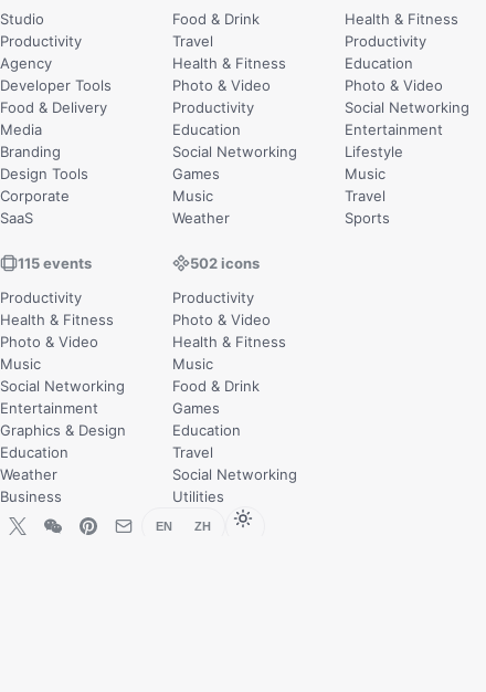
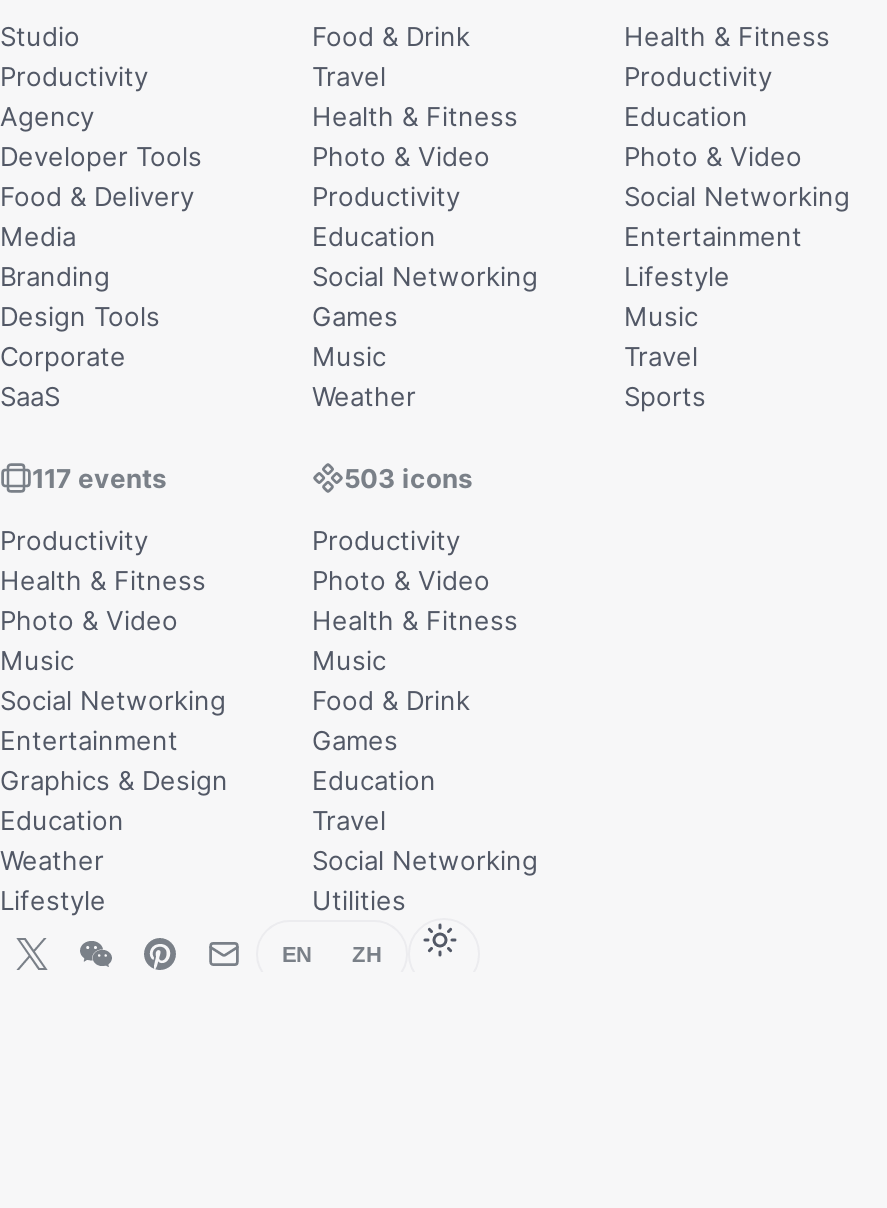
[18,254,92,272] 115 events -> [32,462,166,494] 117 events
[190,254,260,272] 502 icons -> [344,462,472,494] 503 icons
[0,487,62,505] Business -> [0,884,106,916] Lifestyle

